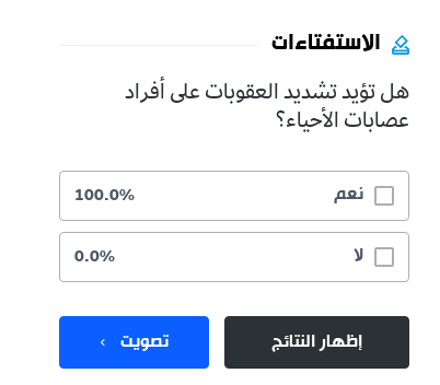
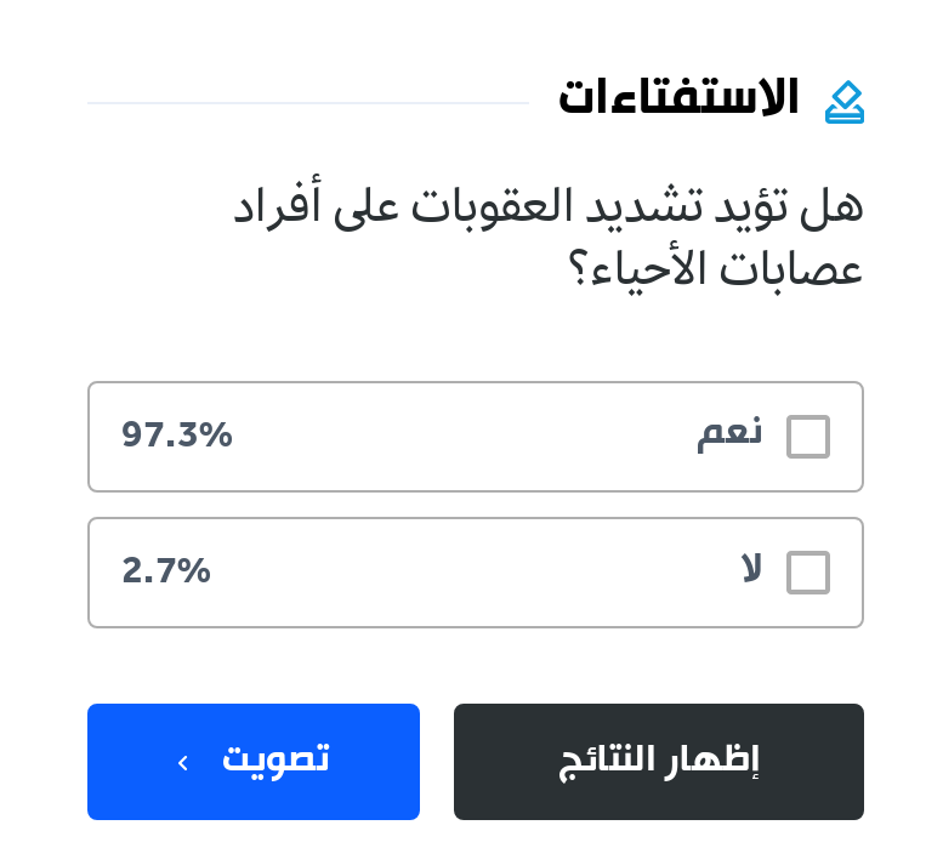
[74,183,135,209] 100.0% -> [121,407,233,466] 97.3%
[74,244,115,270] 0.0% -> [121,543,211,601] 2.7%

